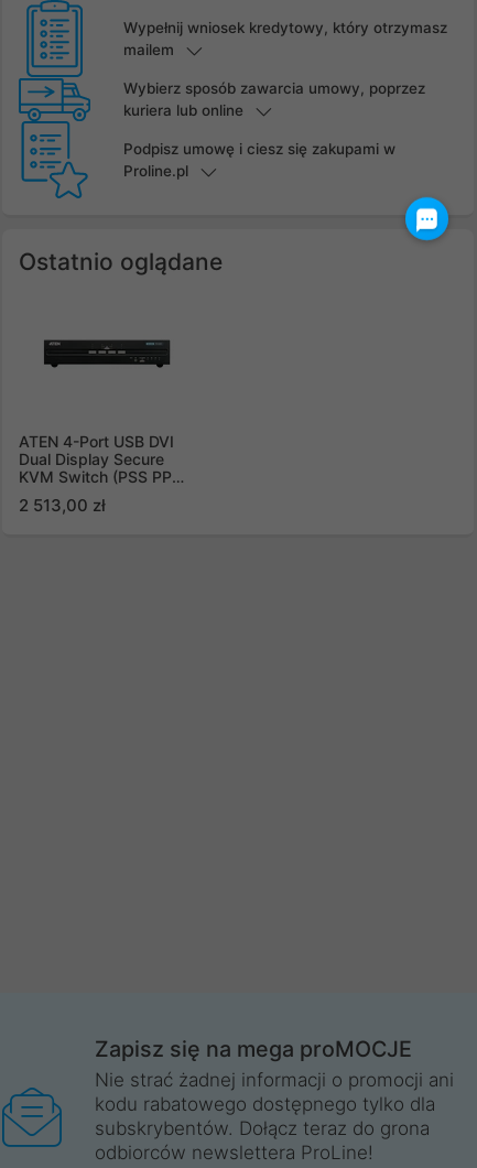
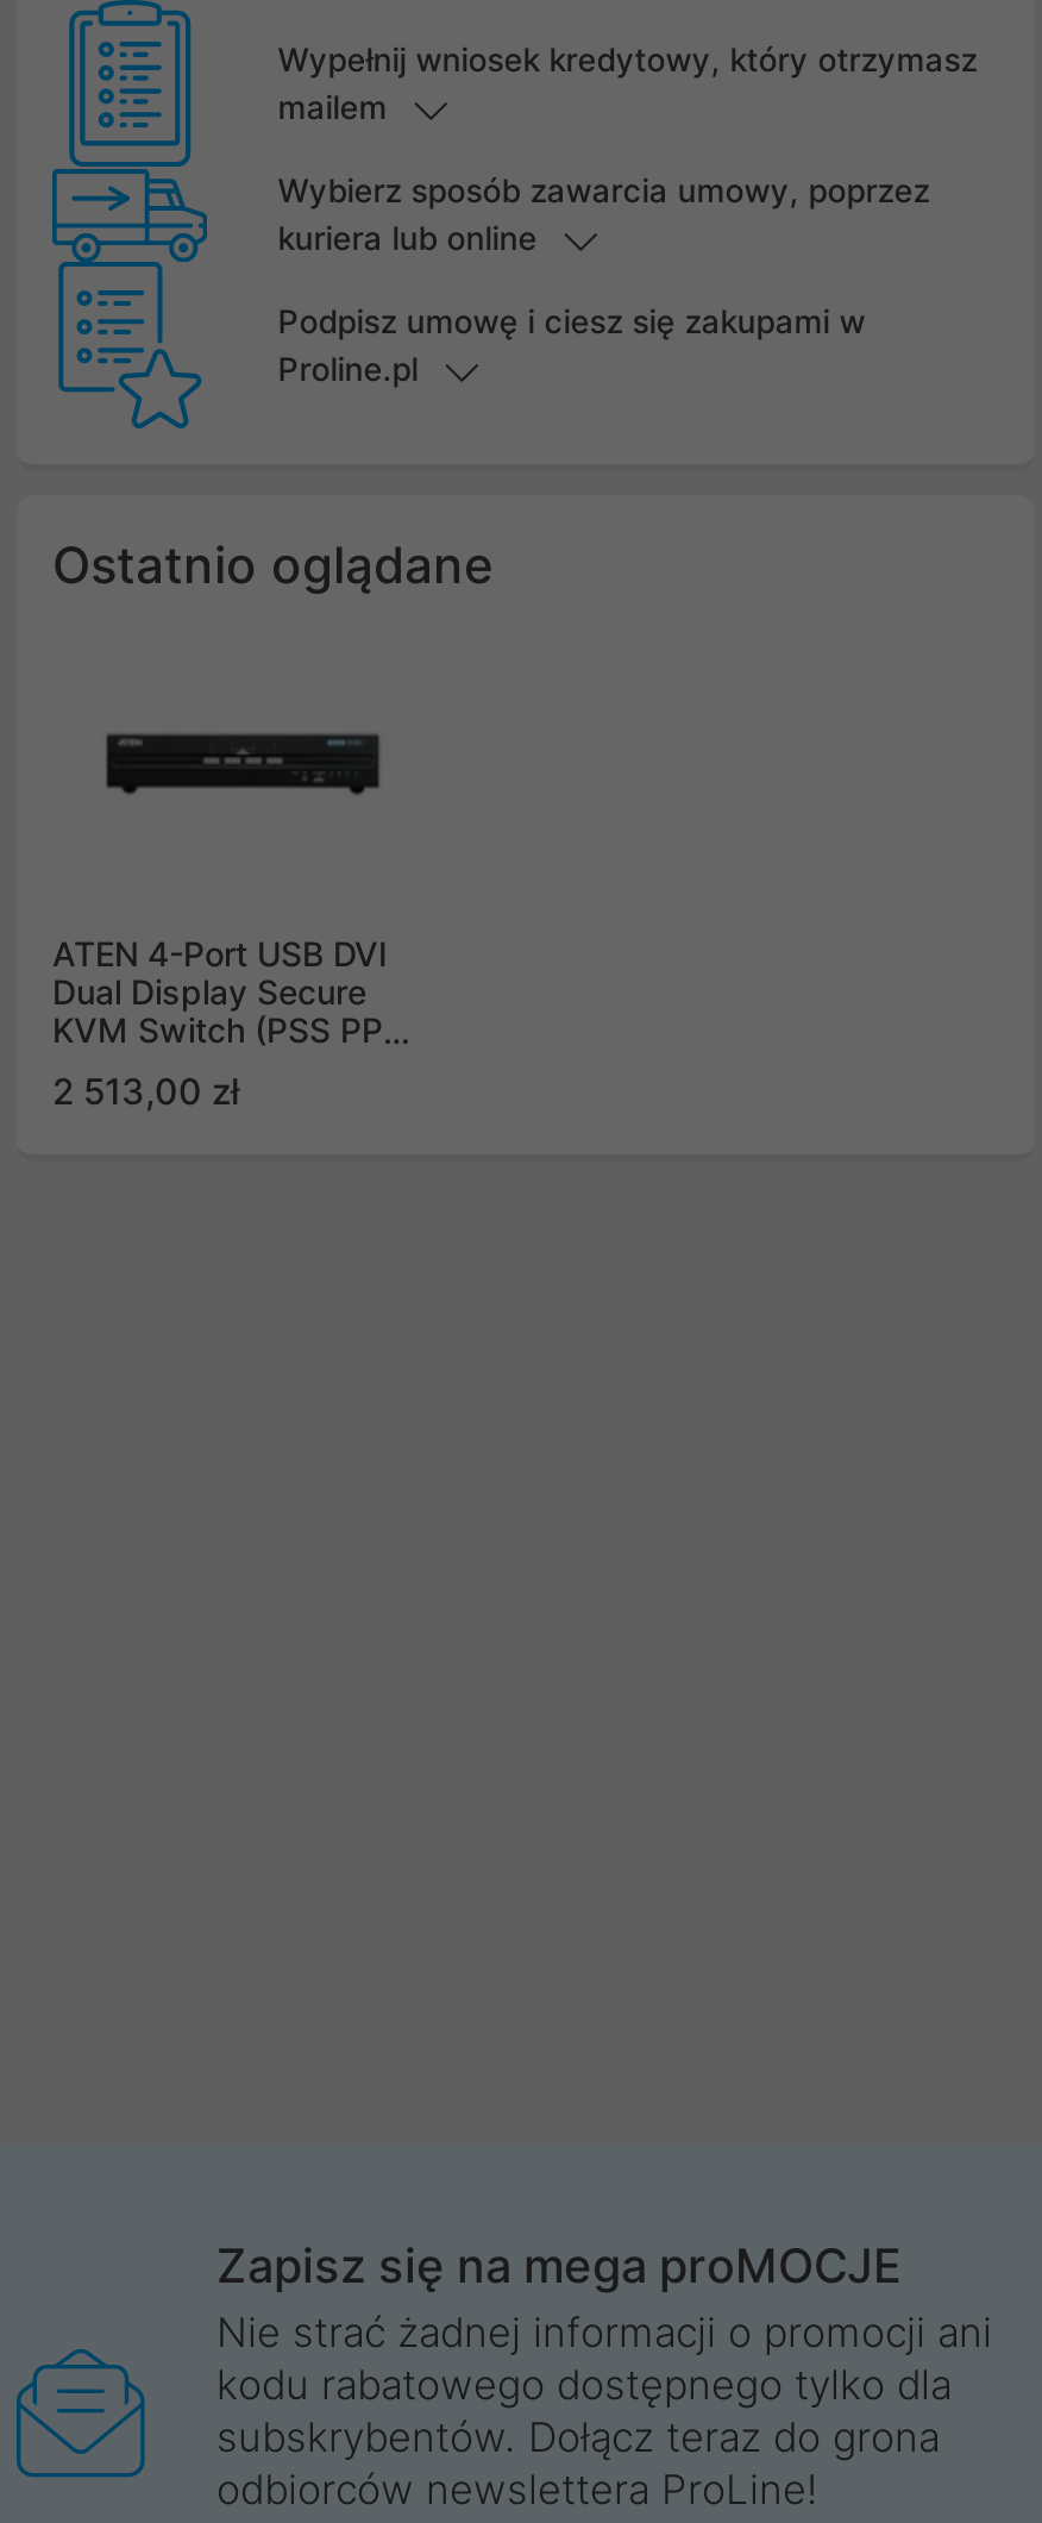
[403,195,451,244] [image] -> none

